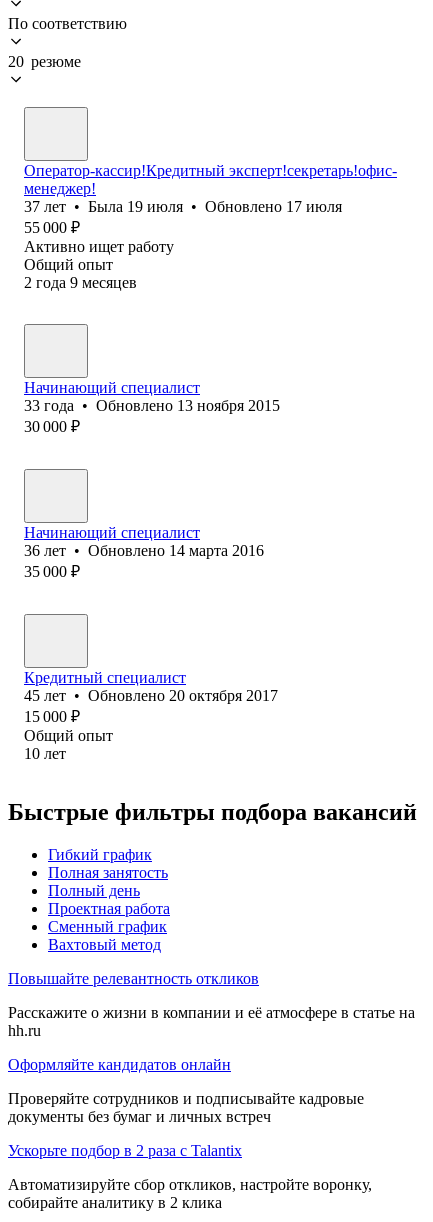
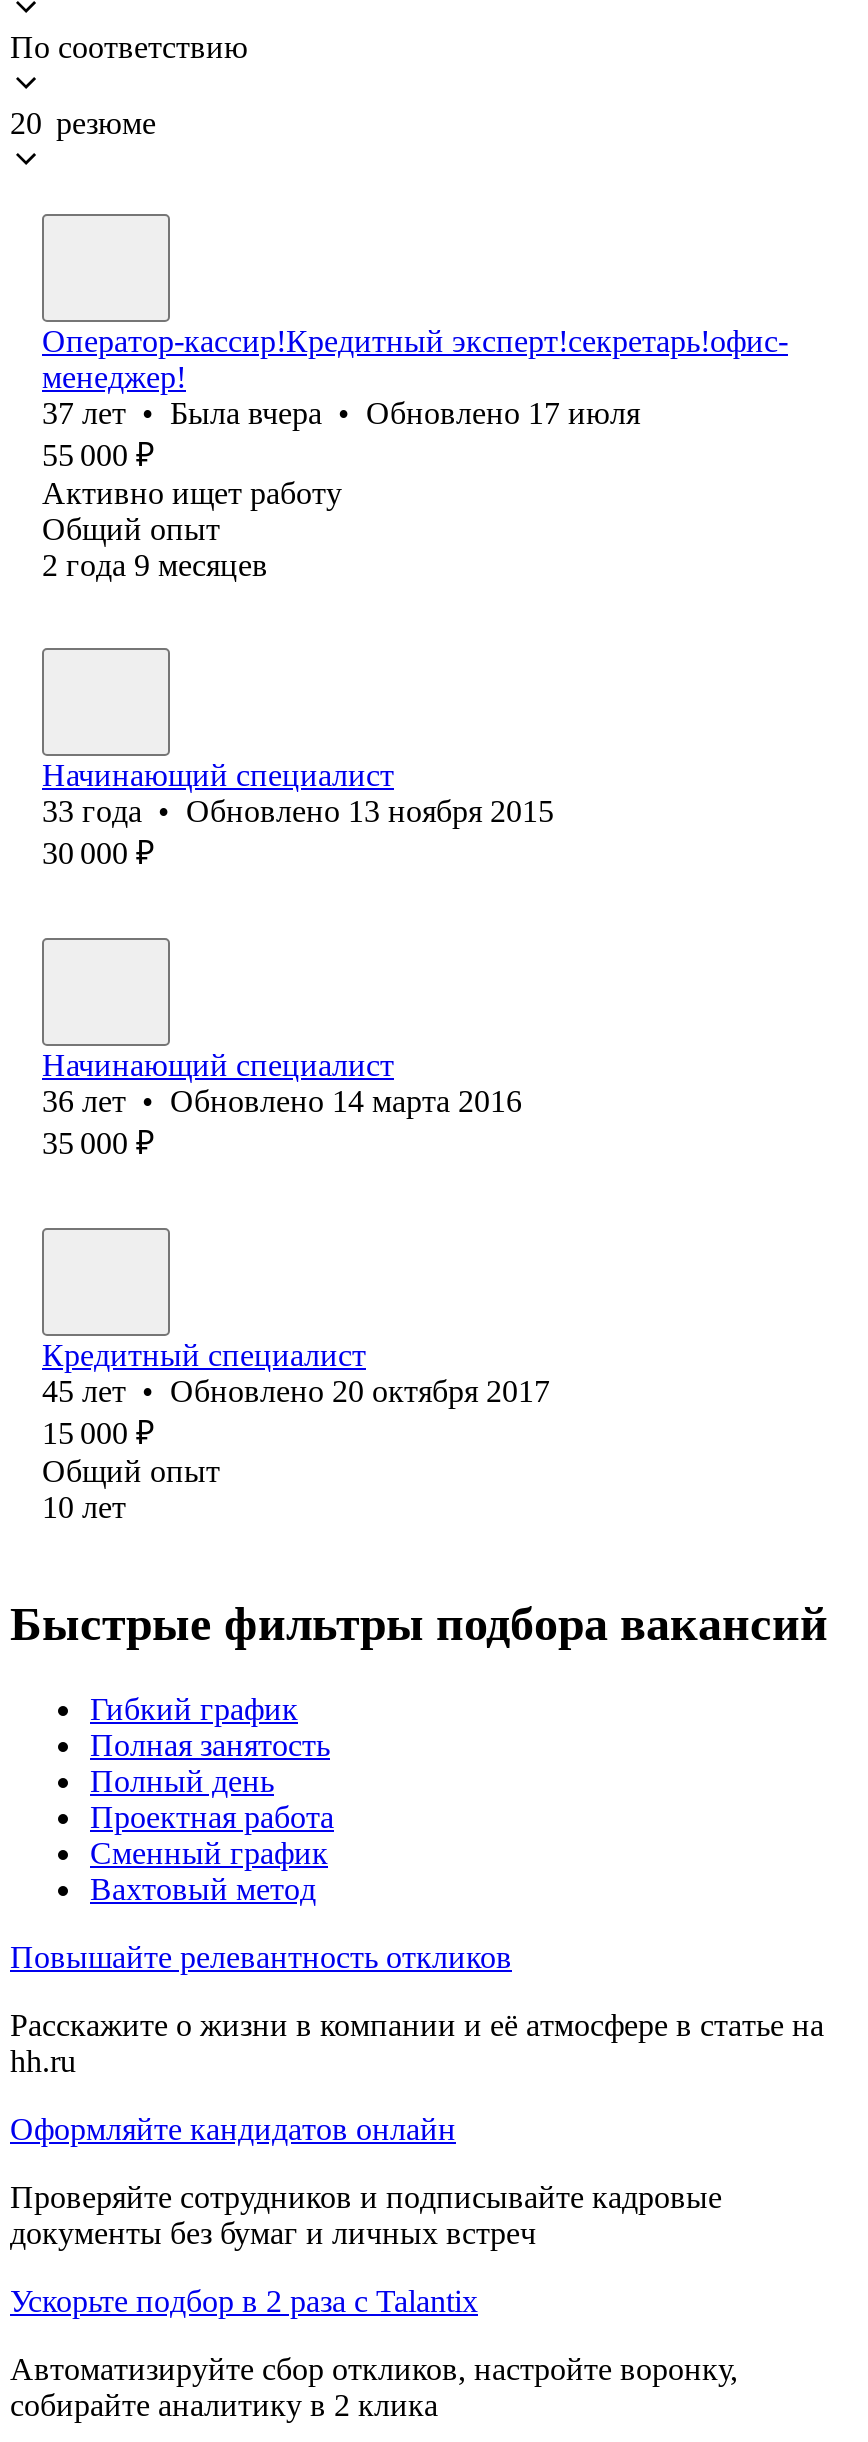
[24,198,342,215] 37 лет • Была 19 июля • Обновлено 17 июля -> [42,396,640,430] 37 лет • Была вчера • Обновлено 17 июля

